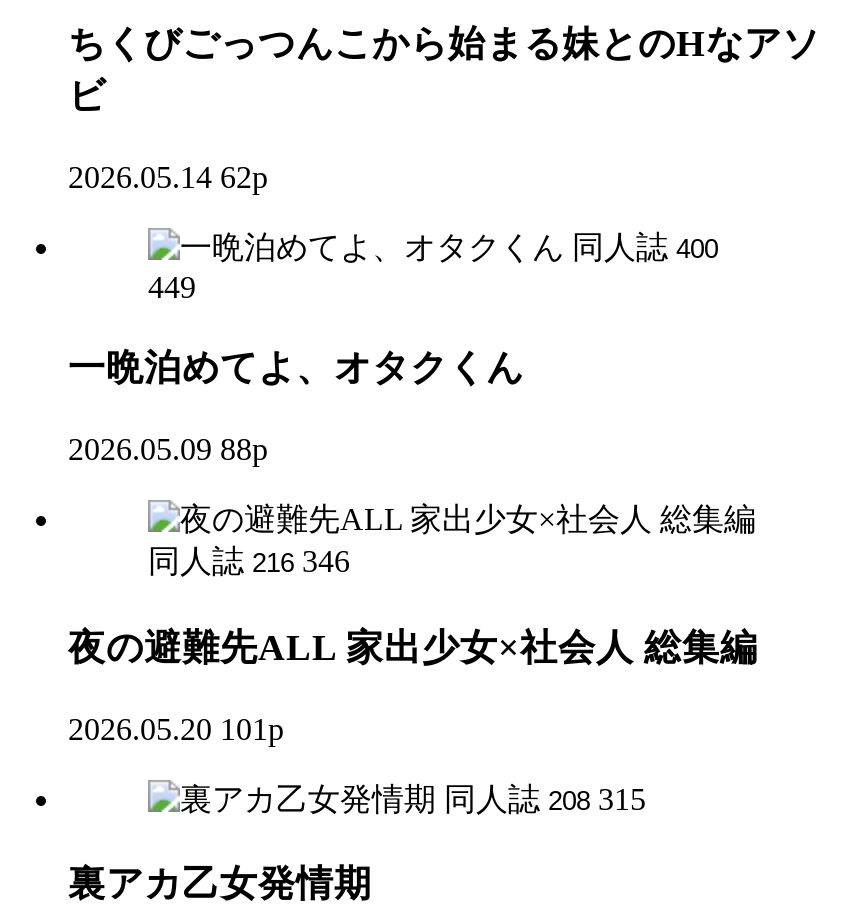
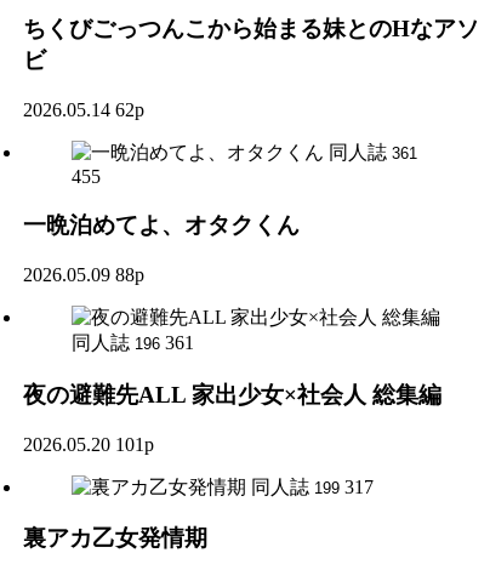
[572,229,718,263] 同人誌 400 -> [329,141,417,162] 同人誌 361
[148,269,196,303] 449 -> [72,166,101,186] 455
[148,544,350,578] 同人誌 216 346 -> [72,332,194,353] 同人誌 196 361
[444,781,646,815] 同人誌 208 315 -> [251,476,374,497] 同人誌 199 317

